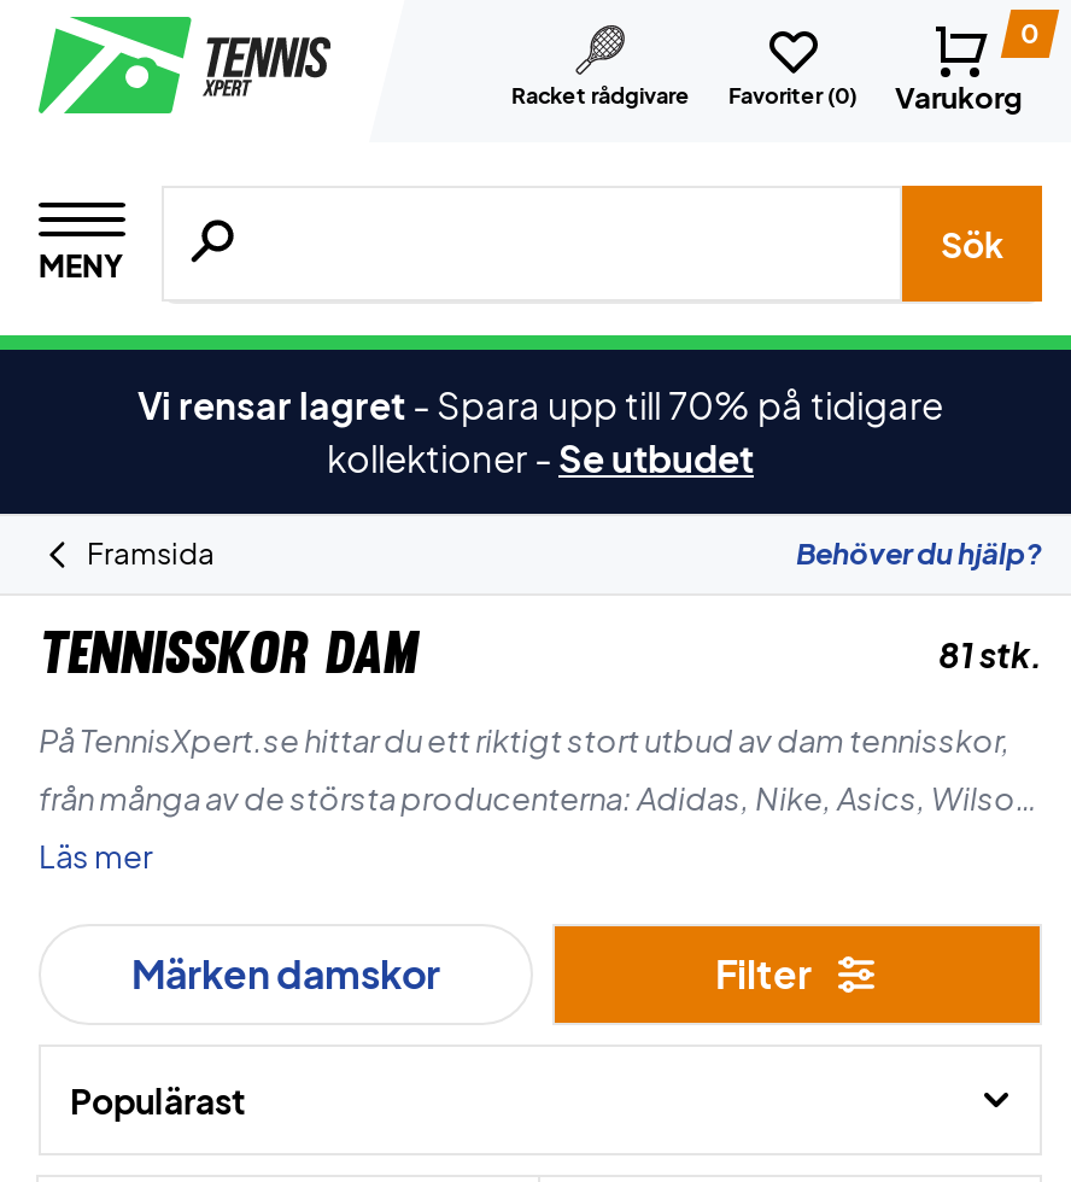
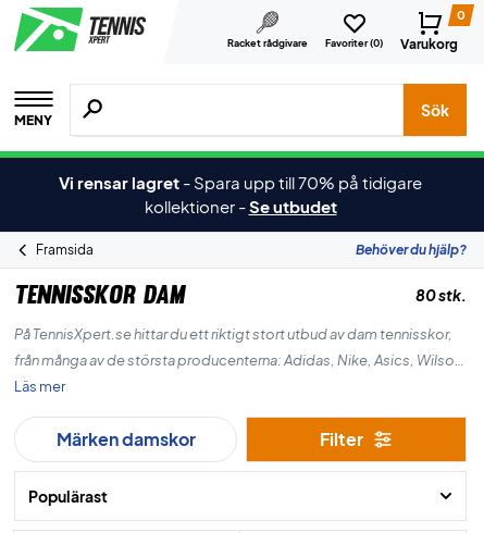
[938,632,1042,675] 81 stk. -> [415,285,467,305] 80 stk.

